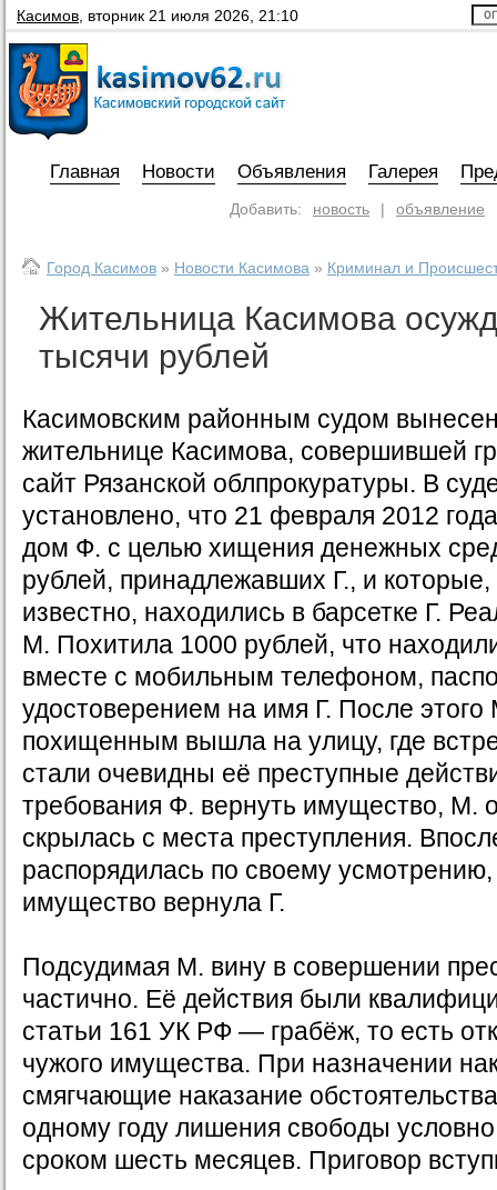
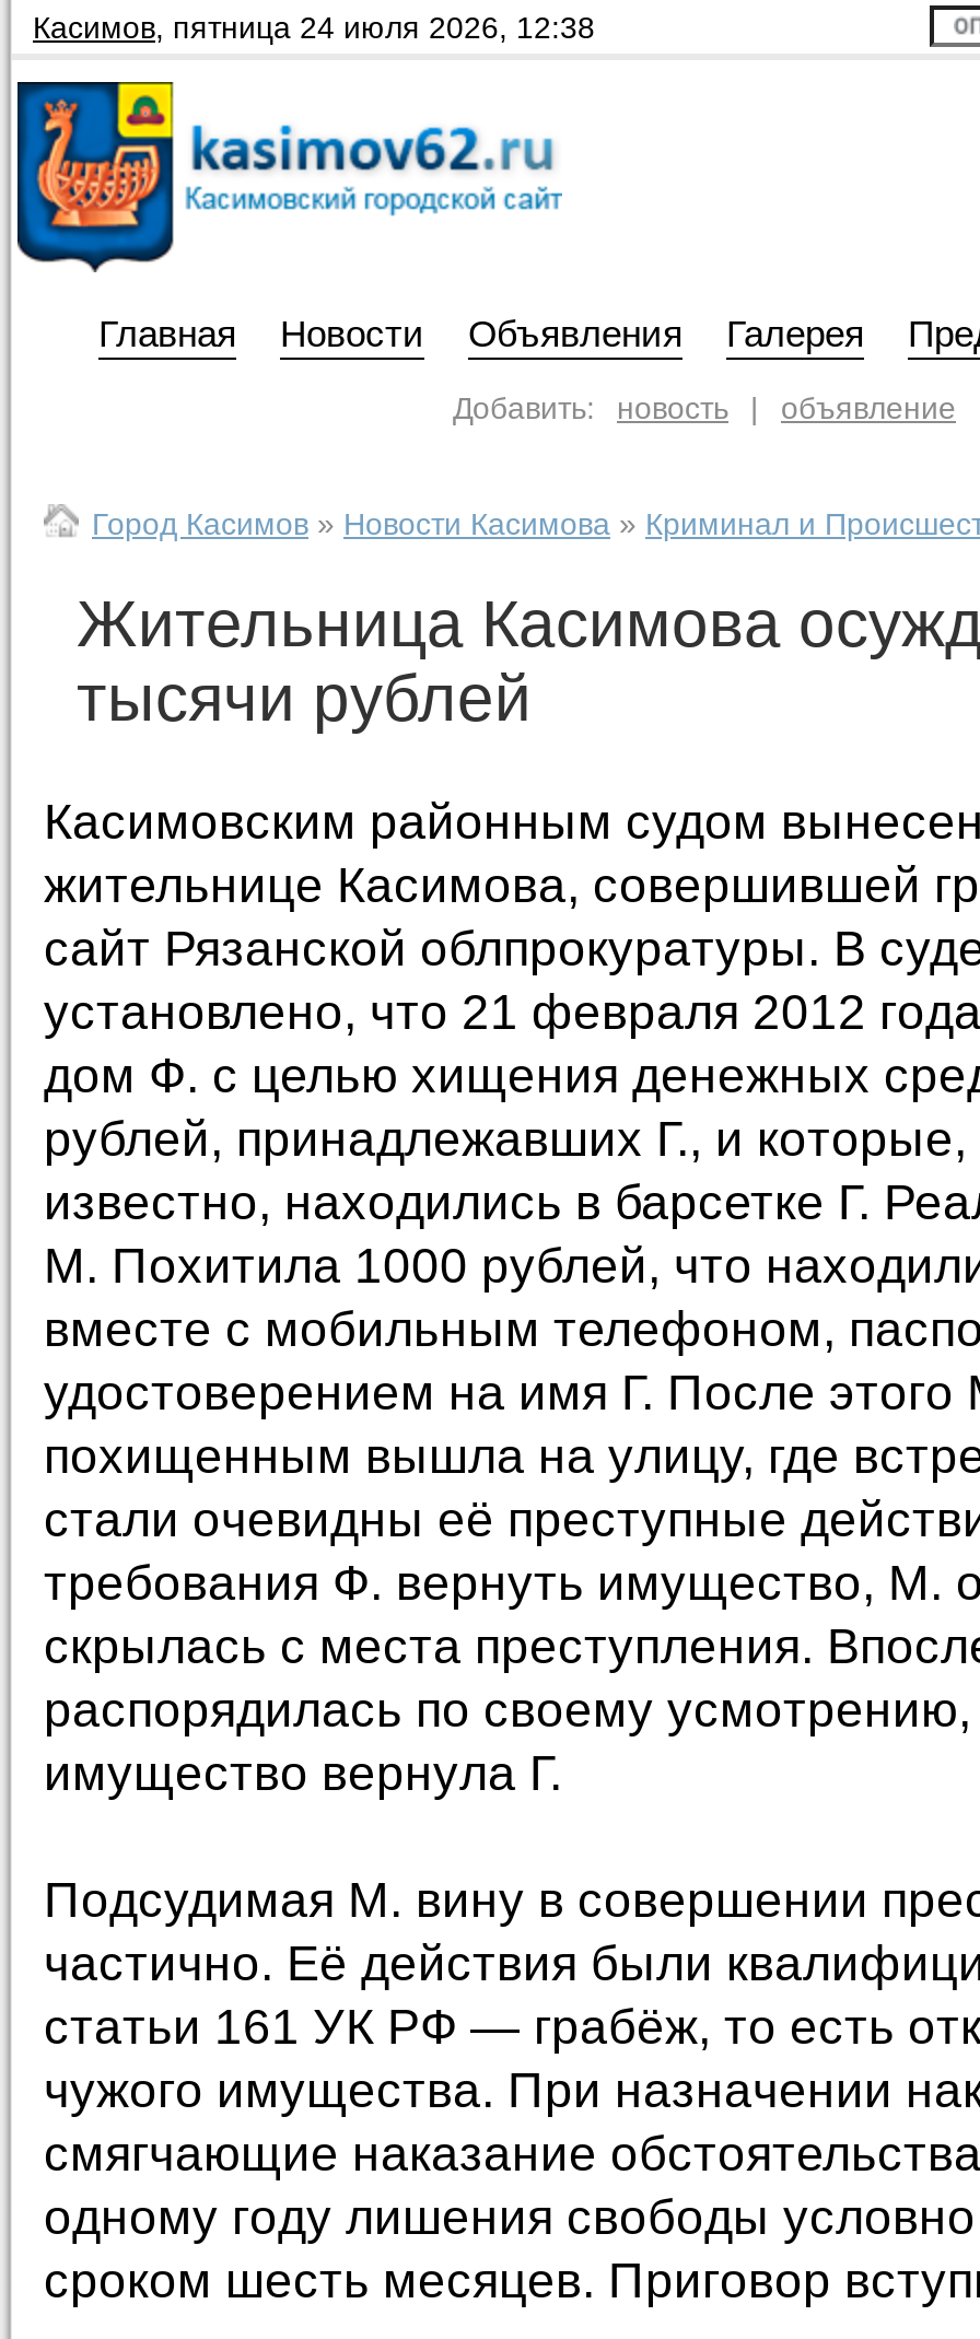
[17,7,298,24] Касимов, вторник 21 июля 2026, 21:10 -> [33,10,595,45] Касимов, пятница 24 июля 2026, 12:38

